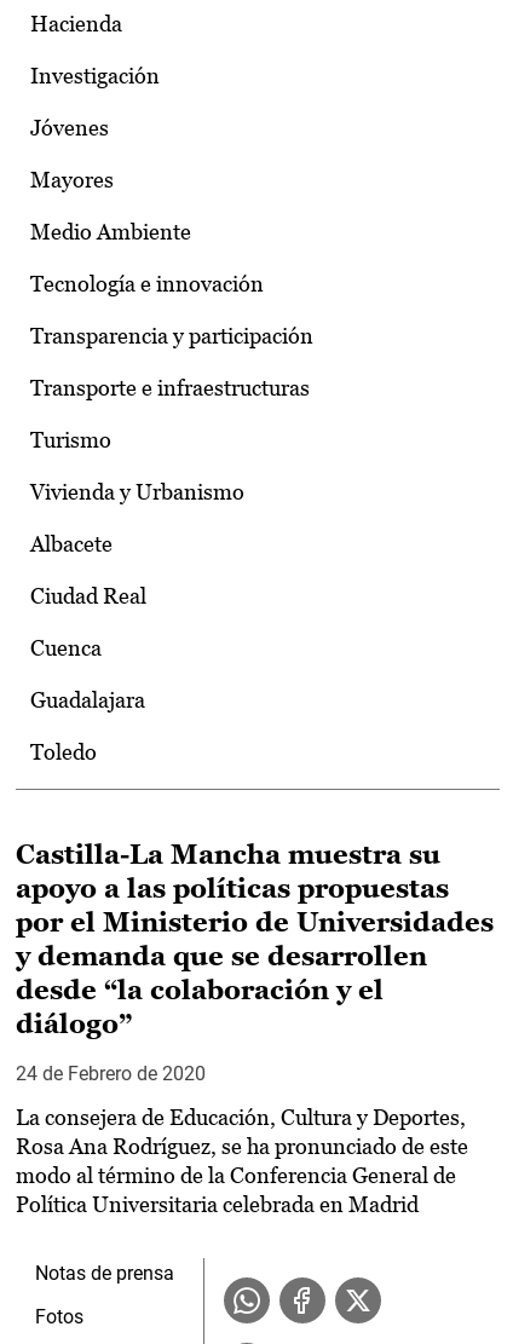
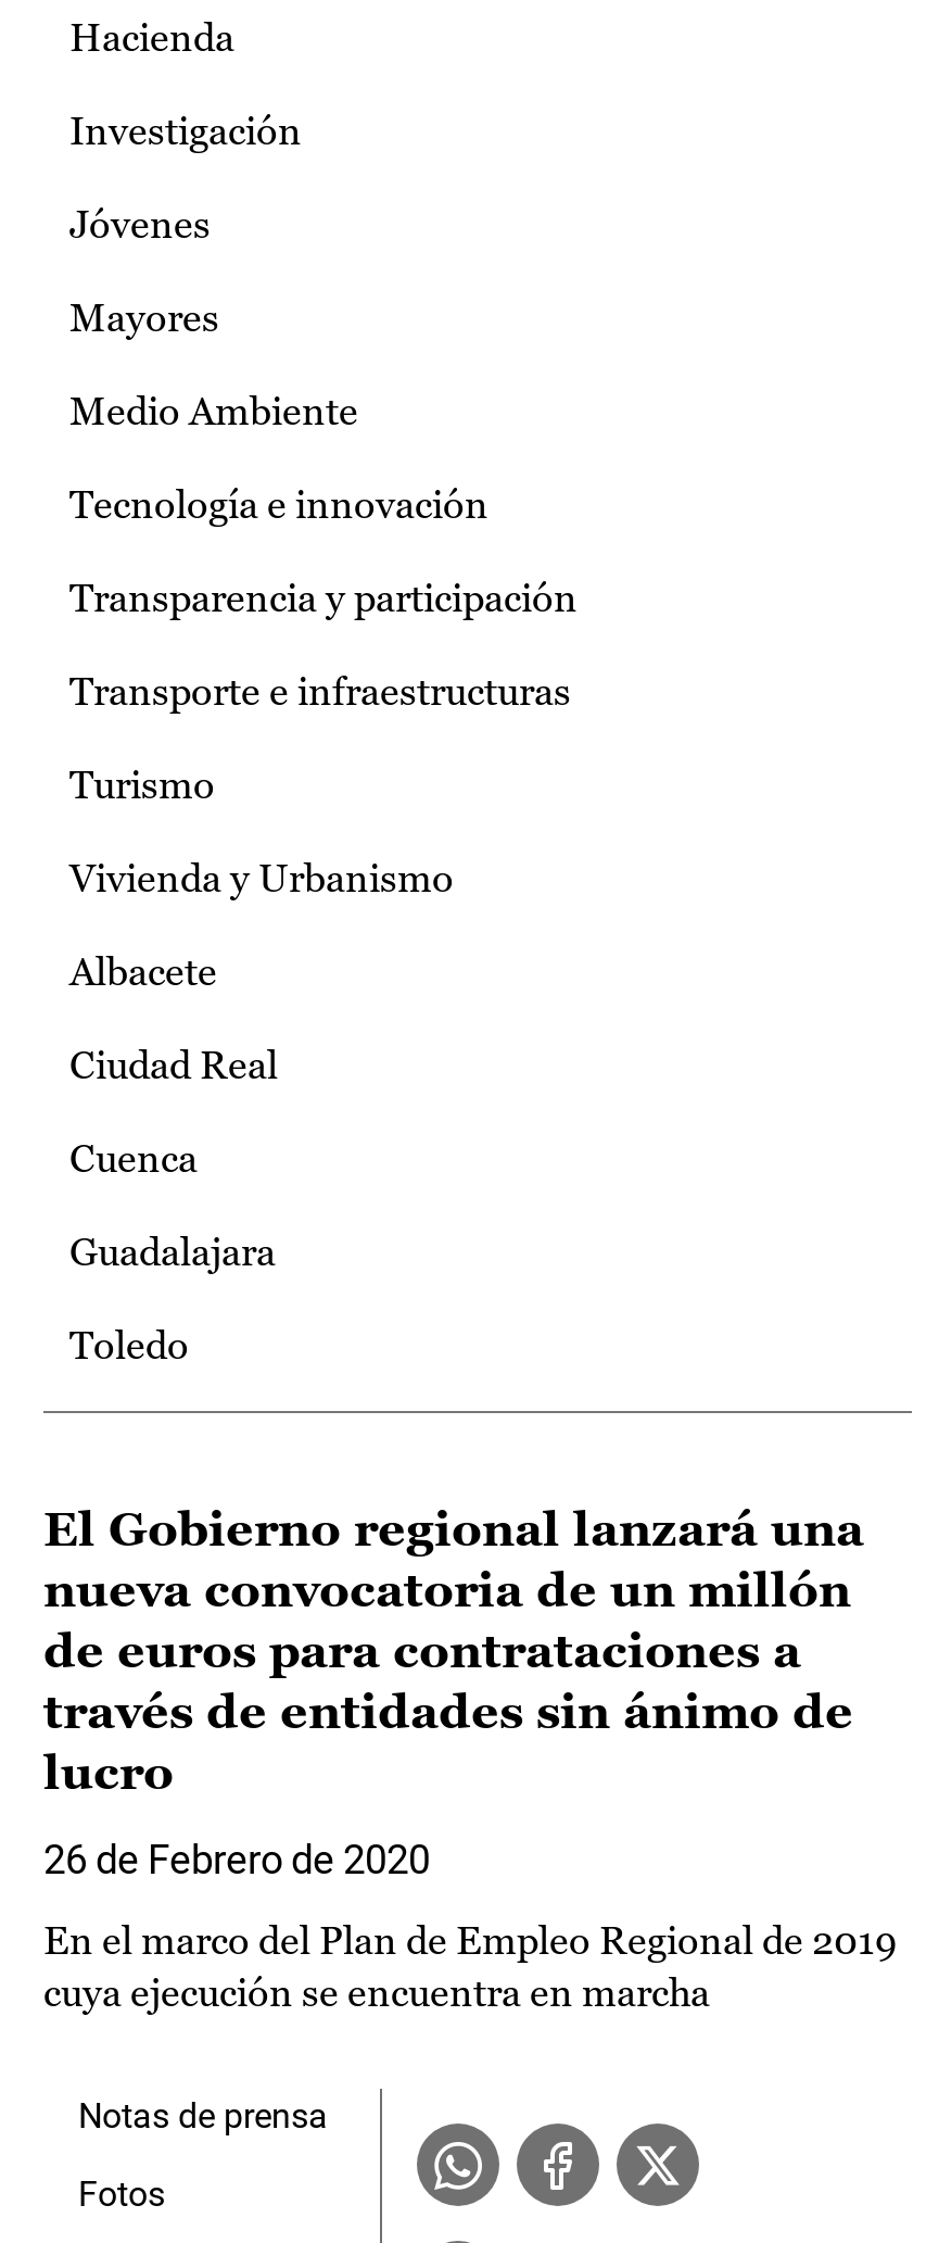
[16,840,494,1039] Castilla-La Mancha muestra su | apoyo a las políticas propuestas | por el Ministerio de Universidades | y demanda que se desarrollen | desde “la colaboración y el | diálogo” -> [43,1502,864,1800] El Gobierno regional lanzará una | nueva convocatoria de un millón | de euros para contrataciones a | través de entidades sin ánimo de | lucro
[16,1062,206,1085] 24 de Febrero de 2020 -> [43,1837,430,1883] 26 de Febrero de 2020
[16,1105,468,1217] La consejera de Educación, Cultura y Deportes, | Rosa Ana Rodríguez, se ha pronunciado de este | modo al término de la Conferencia General de | Política Universitaria celebrada en Madrid -> [43,1917,897,2015] En el marco del Plan de Empleo Regional de 2019 | cuya ejecución se encuentra en marcha

